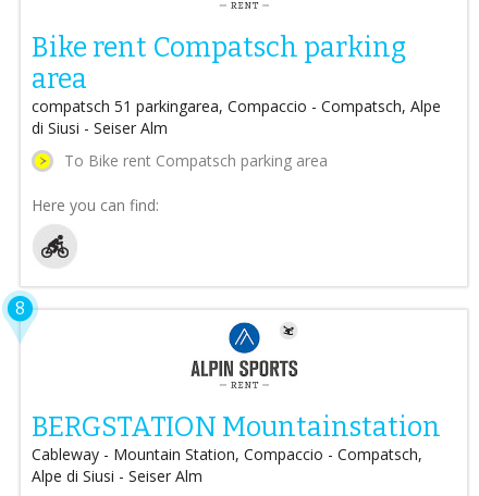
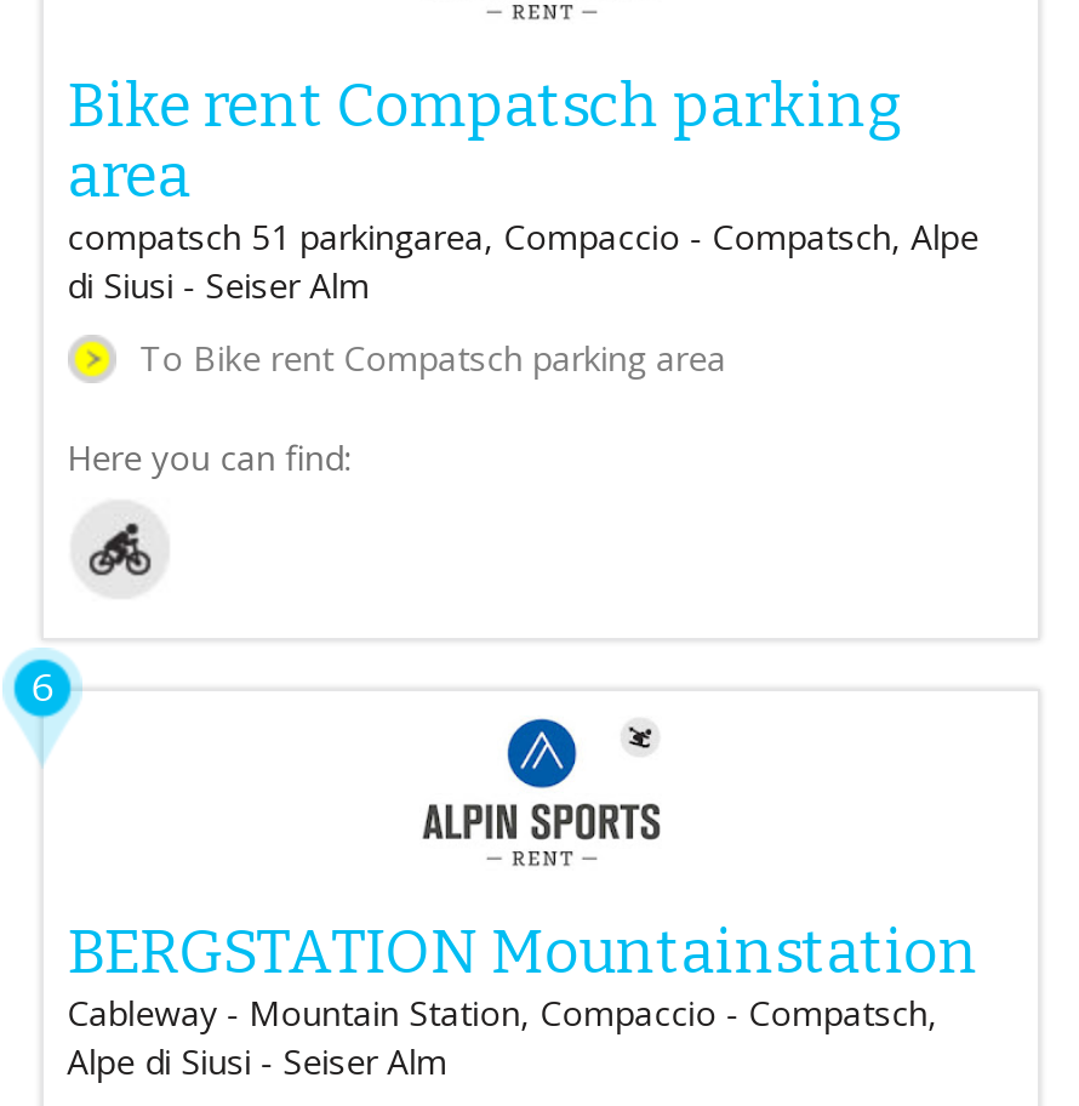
[15,298,25,319] 8 -> [31,665,53,711] 6

